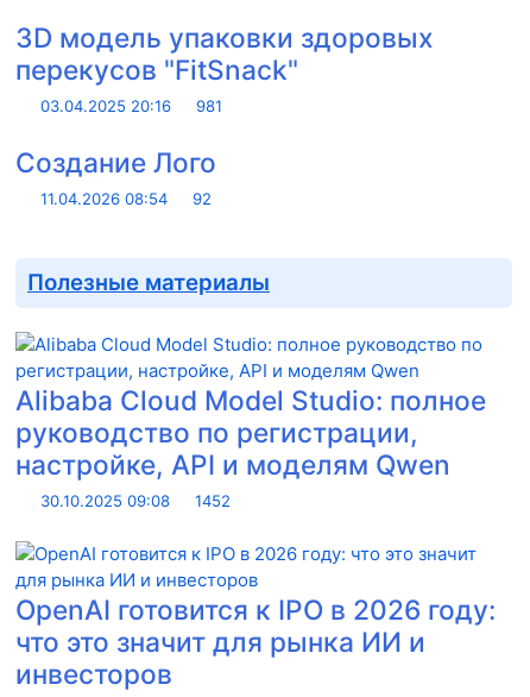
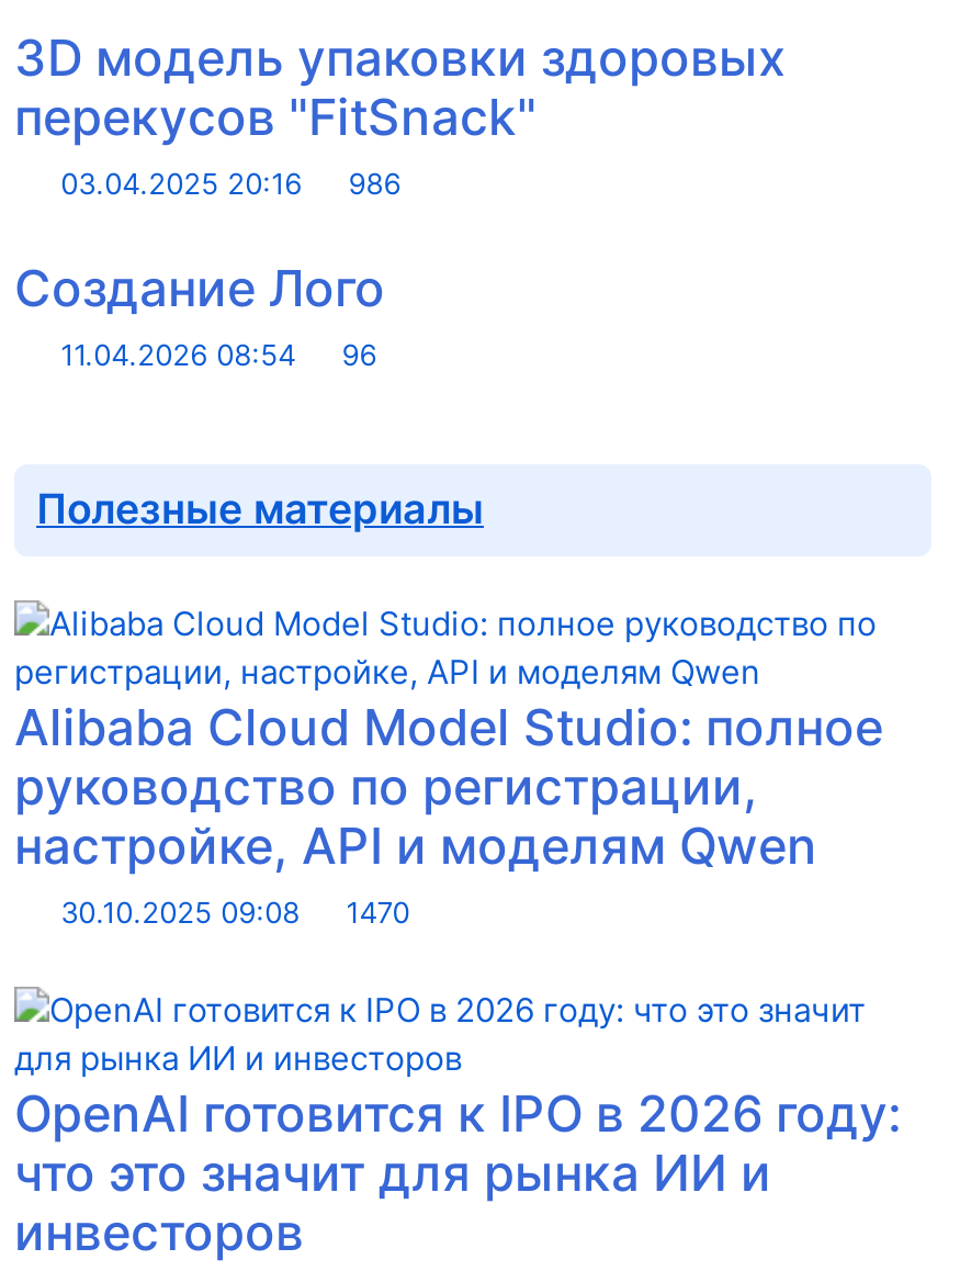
[41,96,222,115] 03.04.2025 20:16 981 -> [61,165,401,200] 03.04.2025 20:16 986
[41,189,212,208] 11.04.2026 08:54 92 -> [61,337,377,372] 11.04.2026 08:54 96
[41,491,231,510] 30.10.2025 09:08 1452 -> [61,894,410,929] 30.10.2025 09:08 1470

